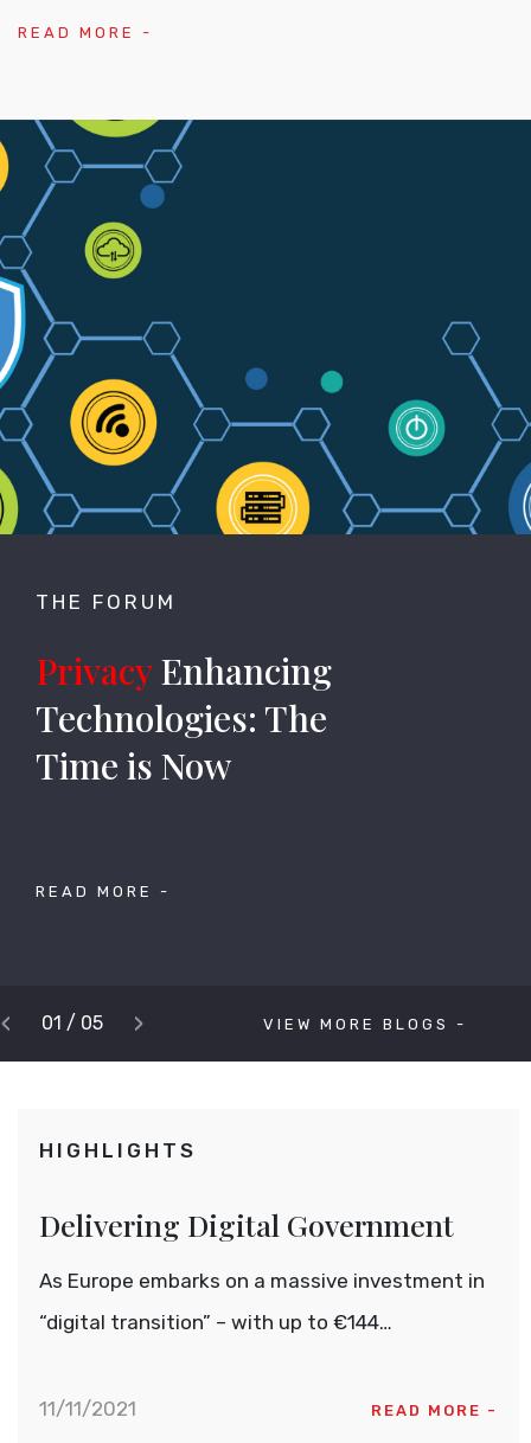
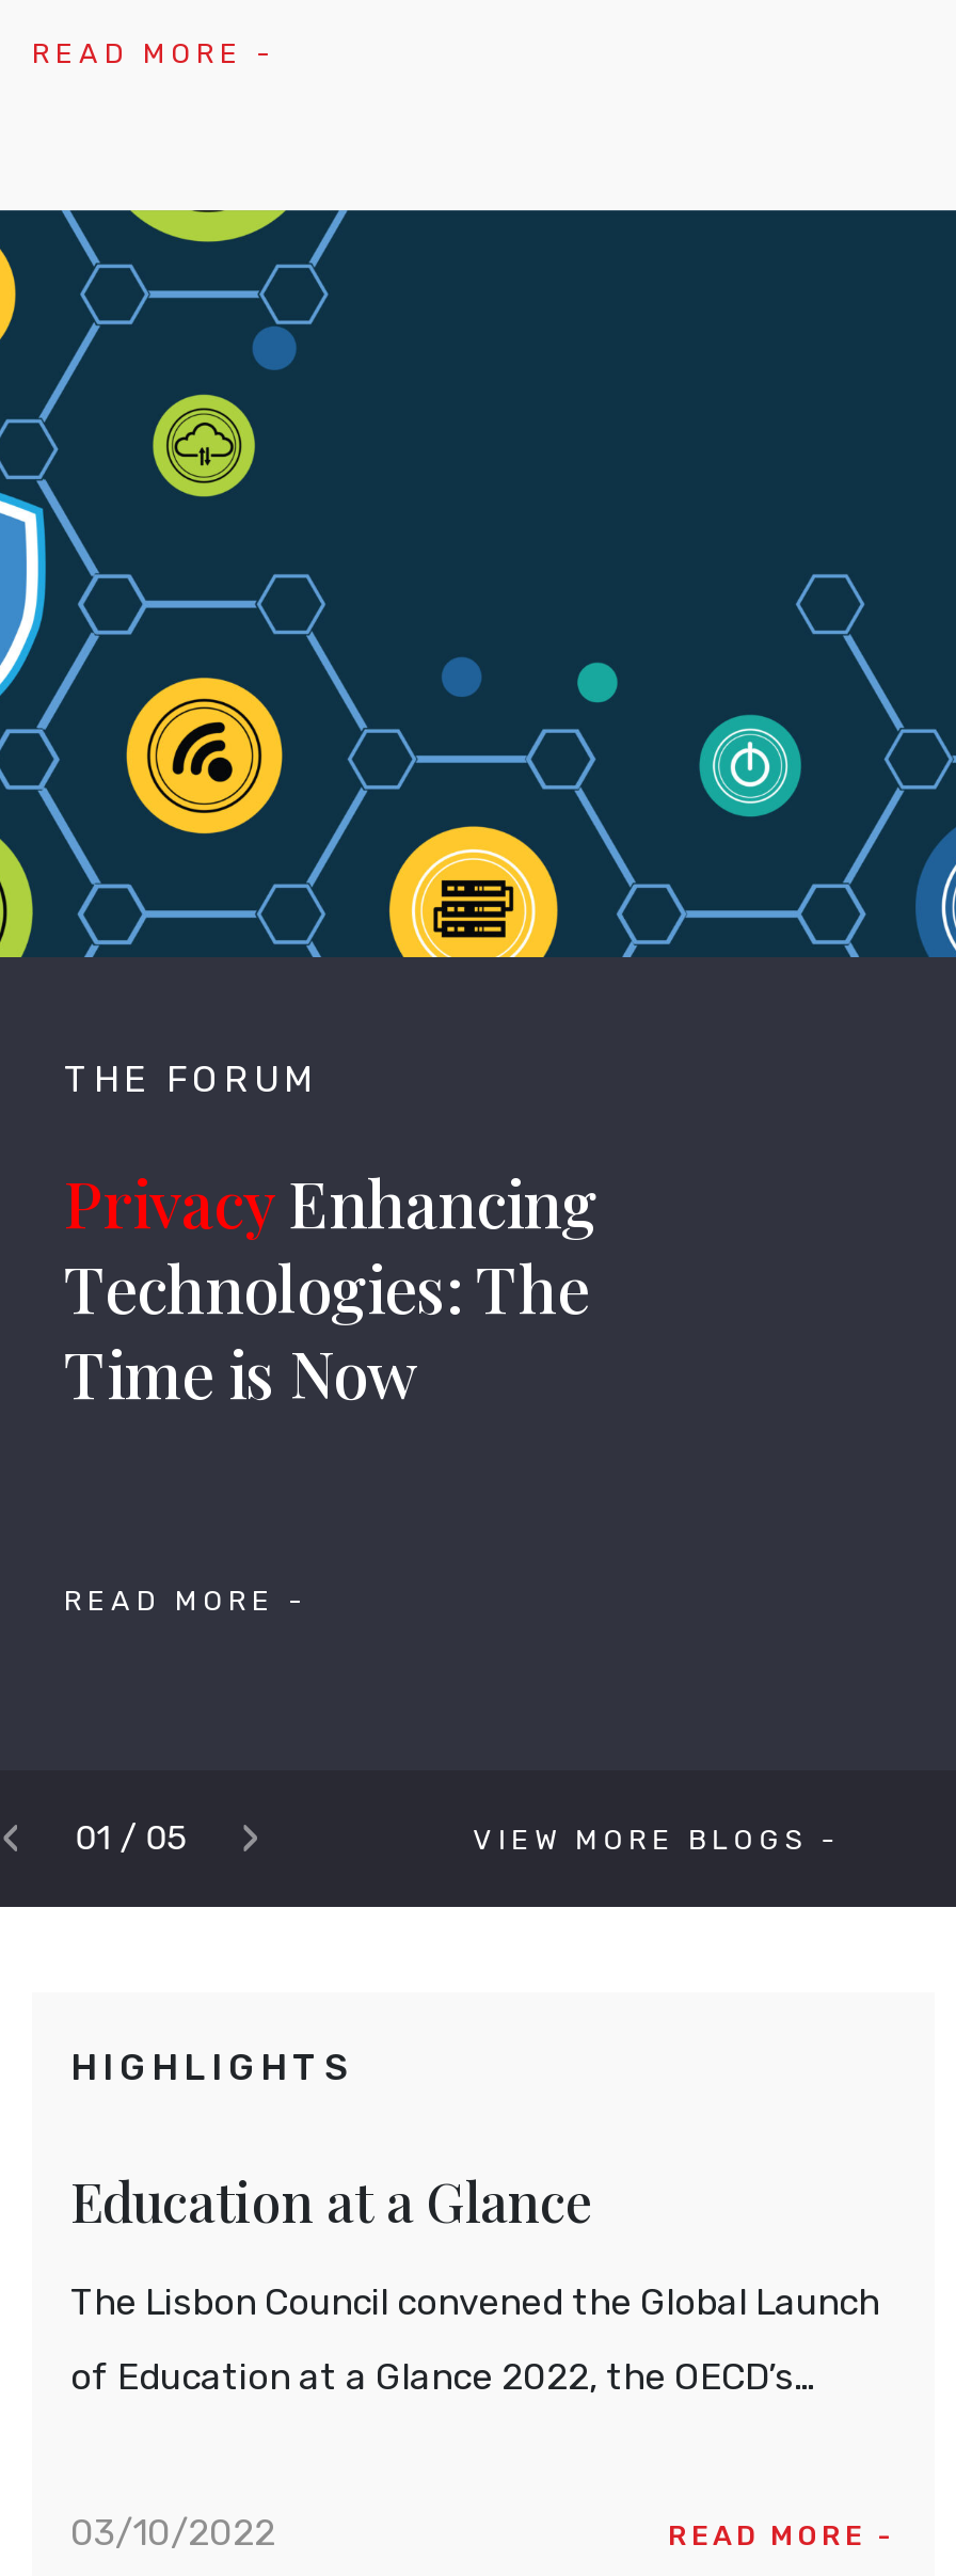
[39,1205,454,1244] Delivering Digital Government -> [70,2165,593,2236] Education at a Glance
[39,1269,485,1293] As Europe embarks on a massive investment in -> [70,2280,879,2323] The Lisbon Council convened the Global Launch
[39,1310,392,1334] “digital transition” – with up to €144… -> [70,2355,817,2398] of Education at a Glance 2022, the OECD’s…
[39,1397,136,1420] 11/11/2021 -> [70,2511,275,2554] 03/10/2022

